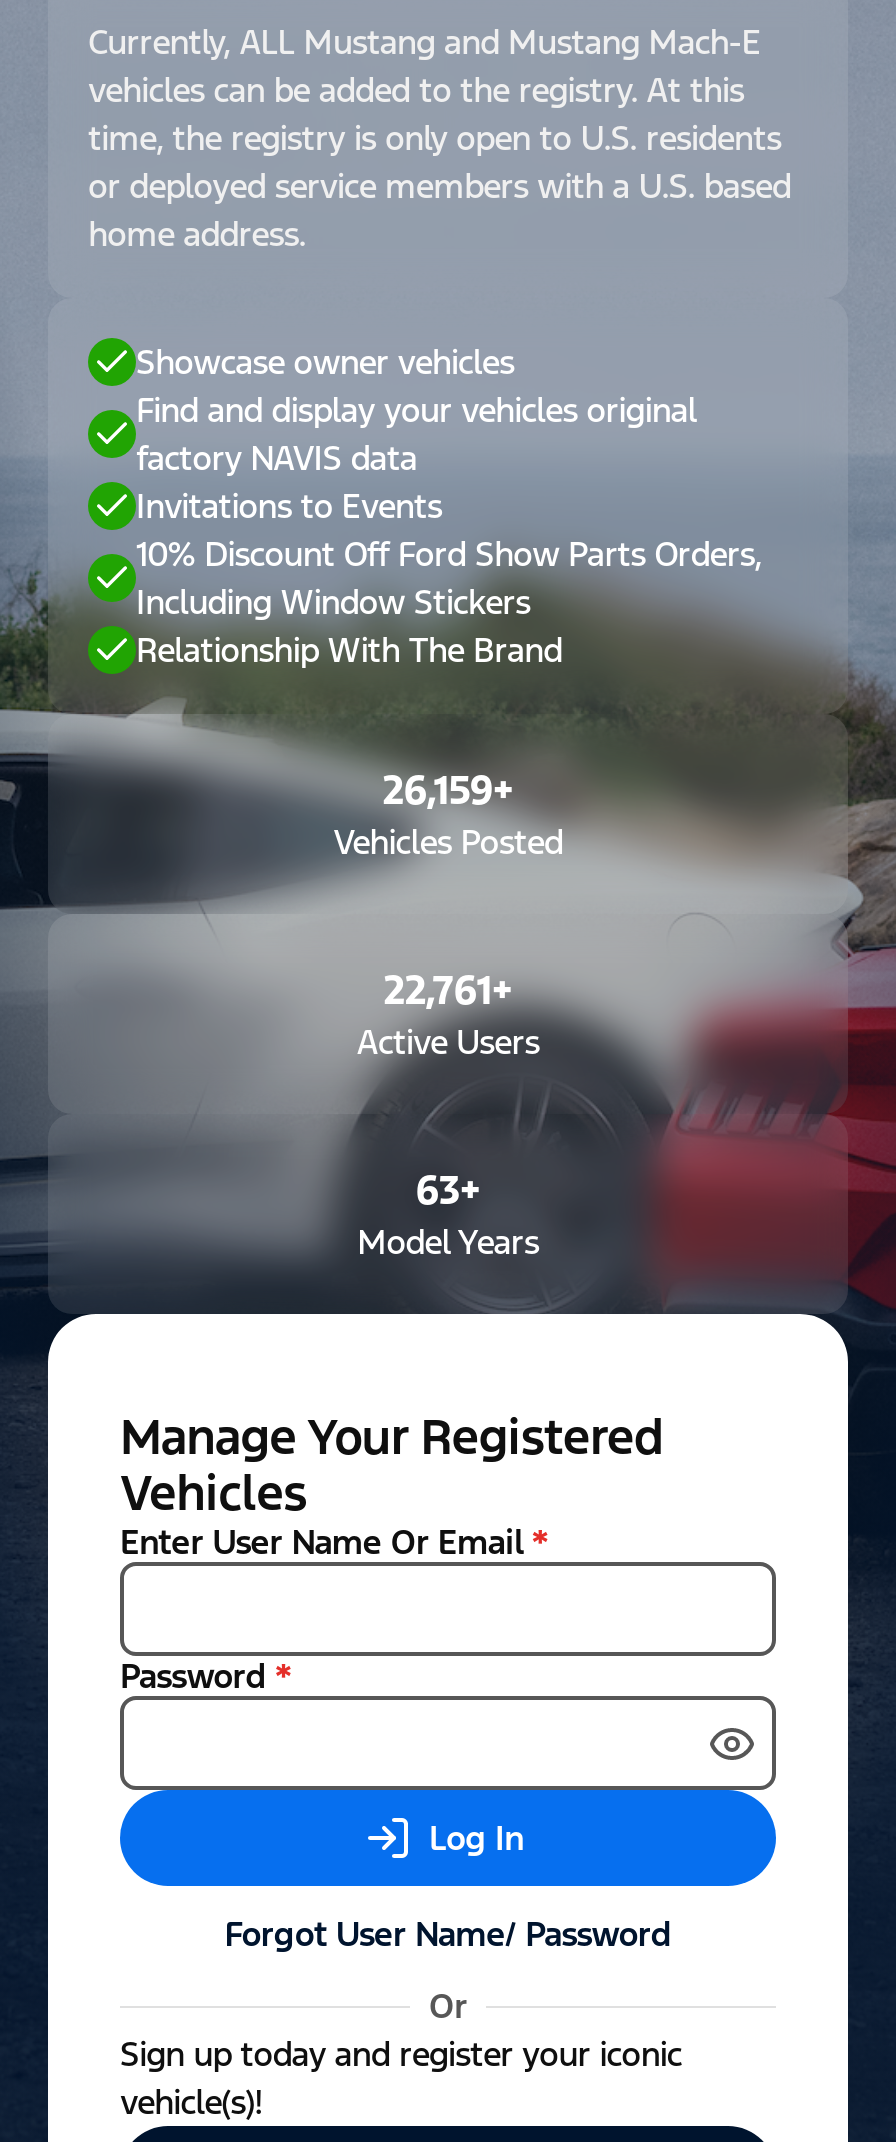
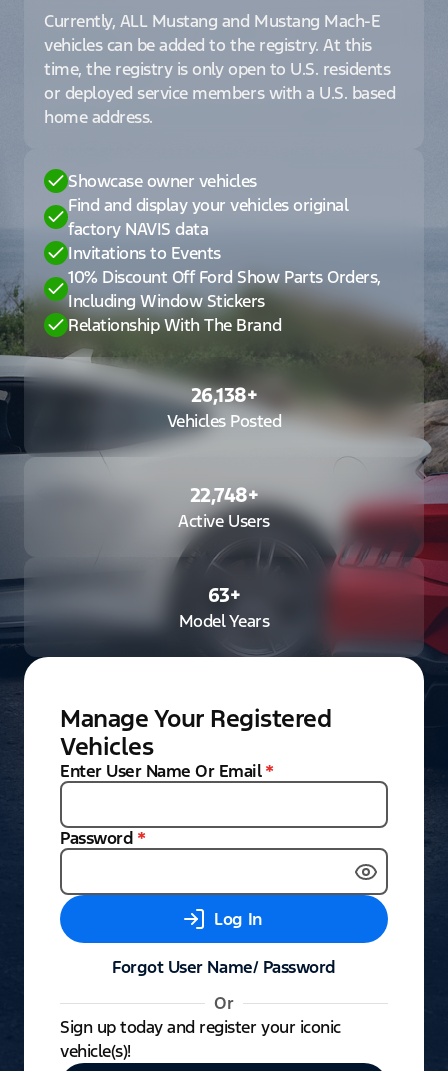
[382,764,514,816] 26,159+ -> [191,382,257,408] 26,138+
[383,964,513,1016] 22,761+ -> [190,482,258,508] 22,748+

